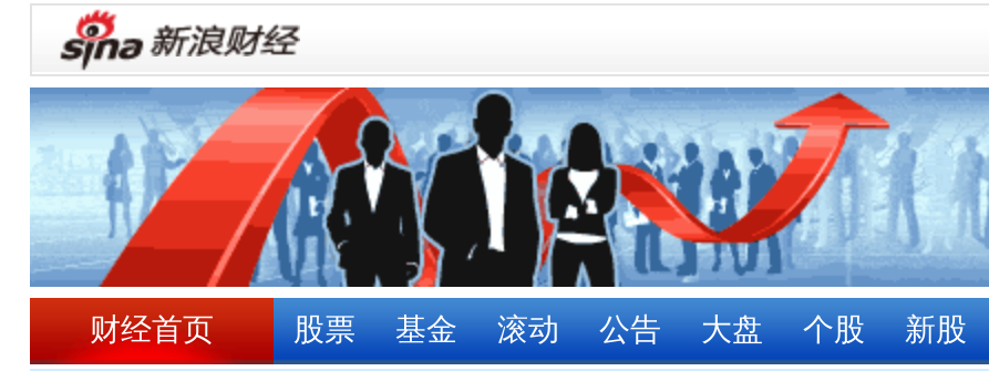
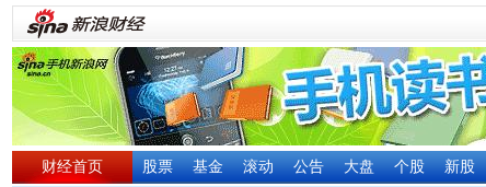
[28,85,982,289] [image] -> [11,46,483,147] [image]

